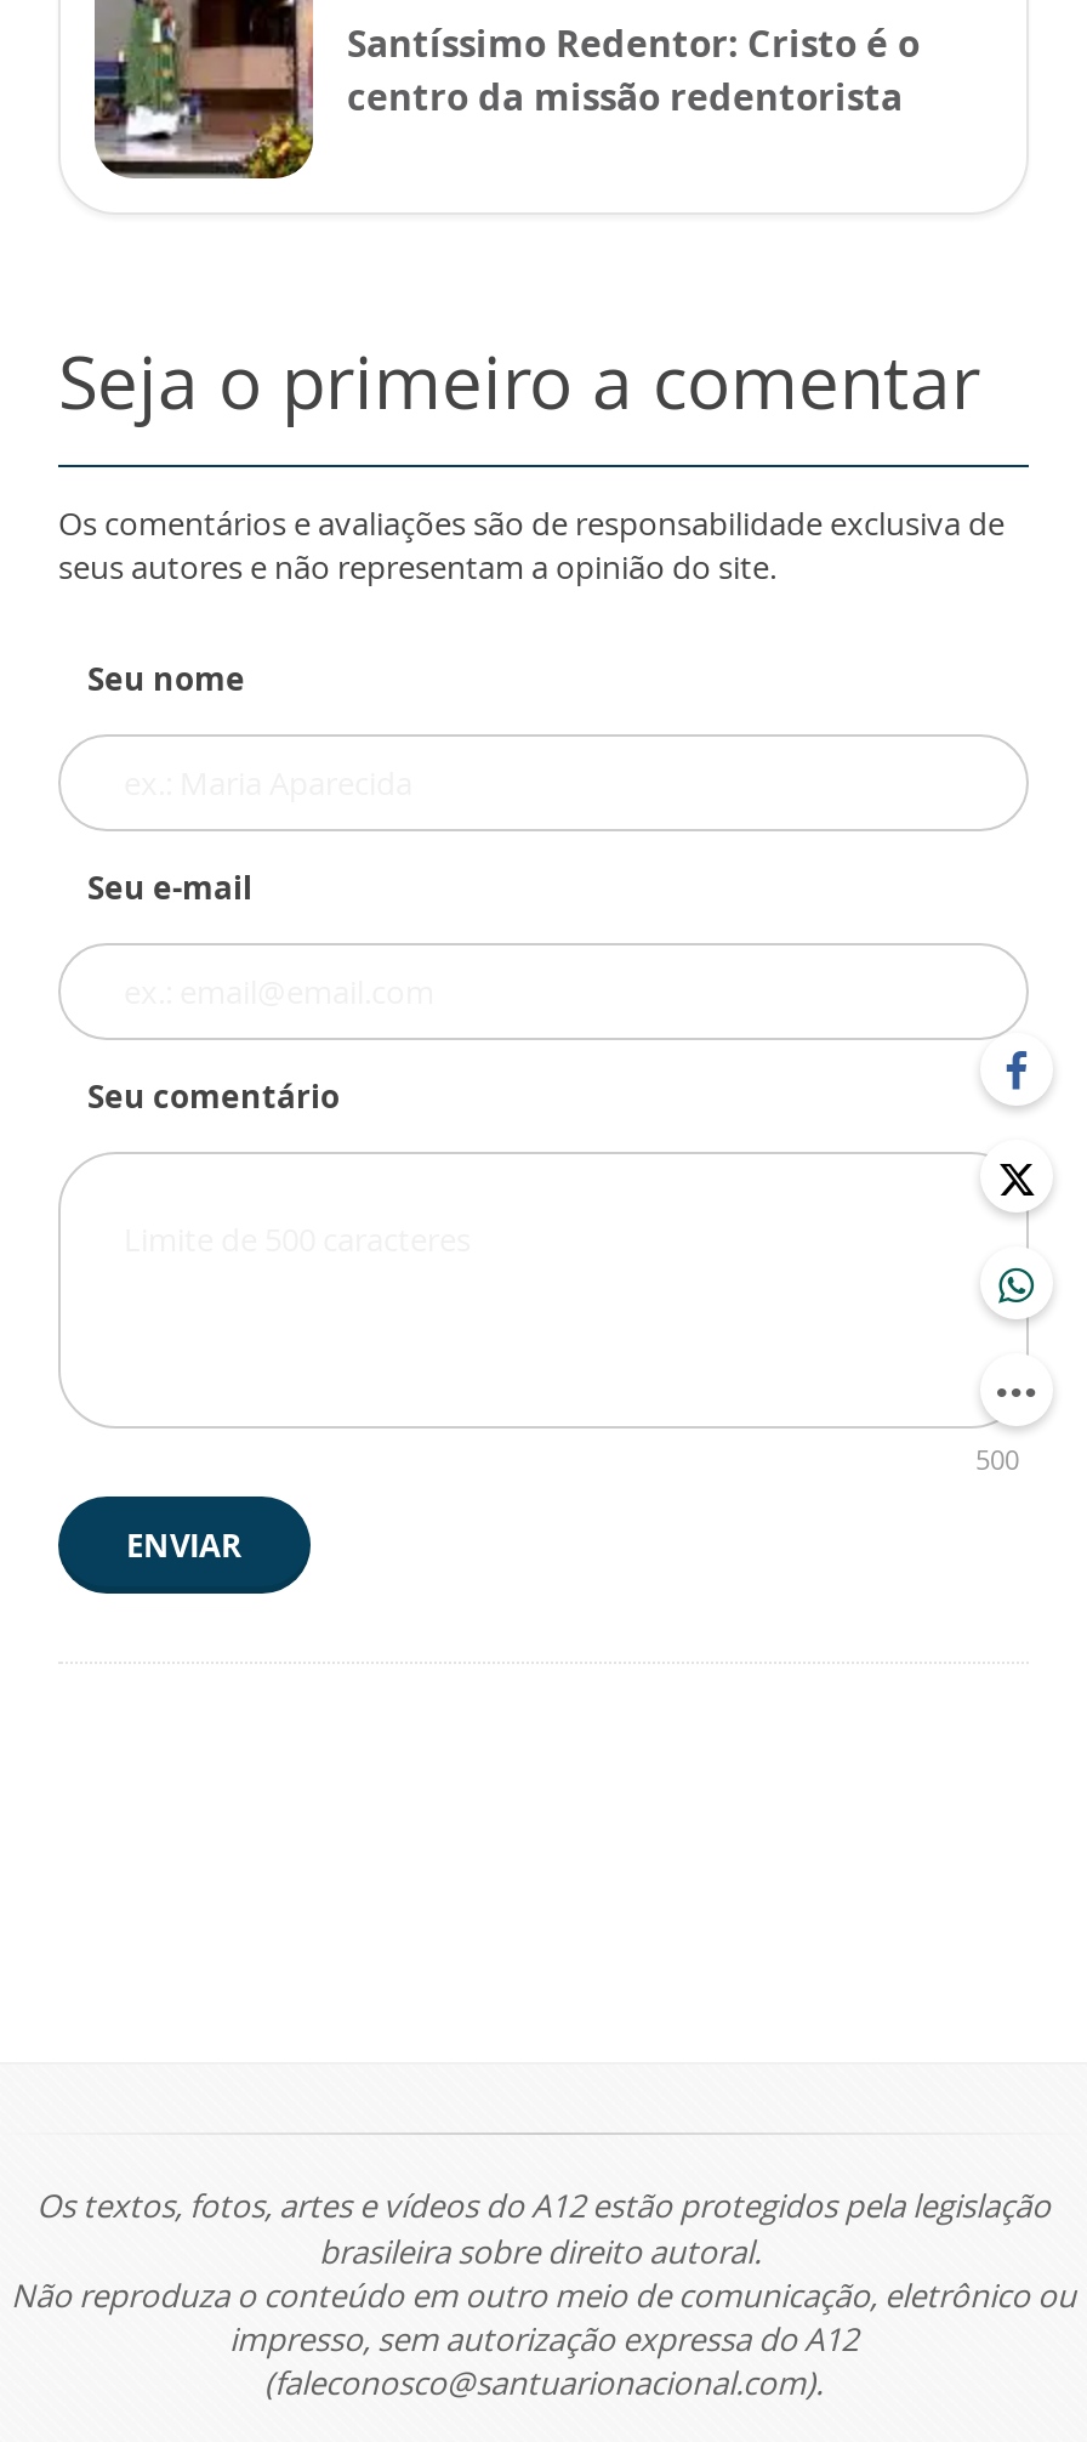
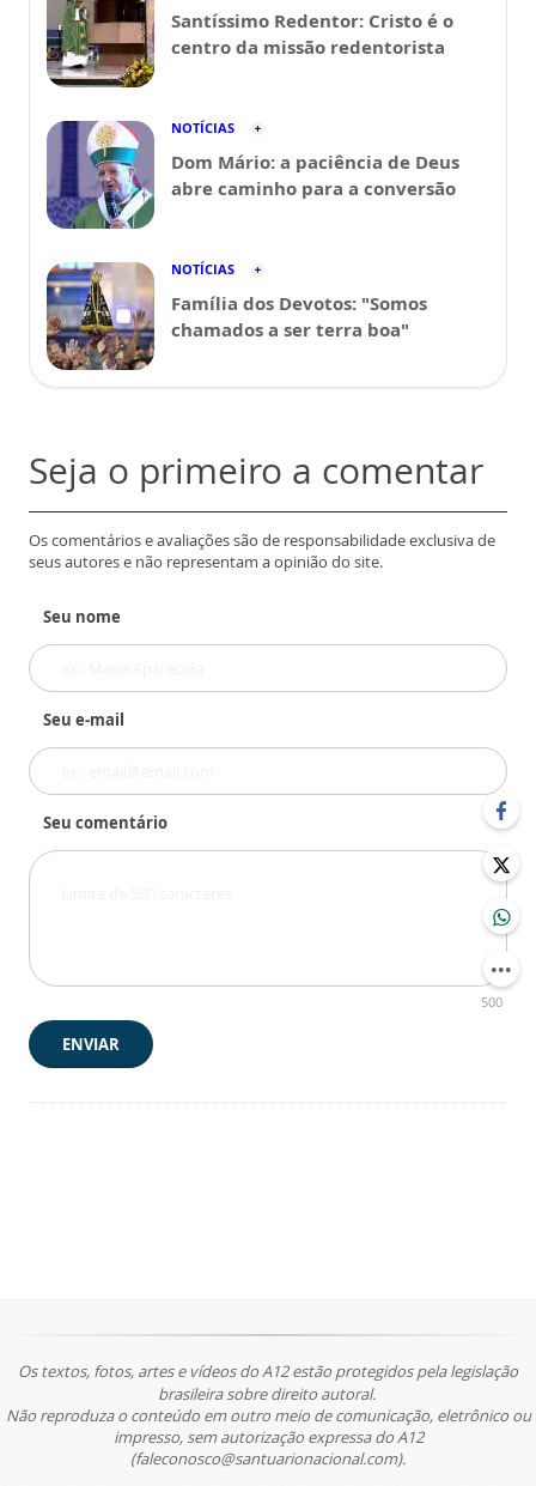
none -> [45,261,154,371] [image]
none -> [47,119,459,341] [image] | NOTÍCIAS | Dom Mário: a paciência de Deus | abre caminho para a conversão | NOTÍCIAS | Família dos Devotos: "Somos | chamados a ser terra boa"

